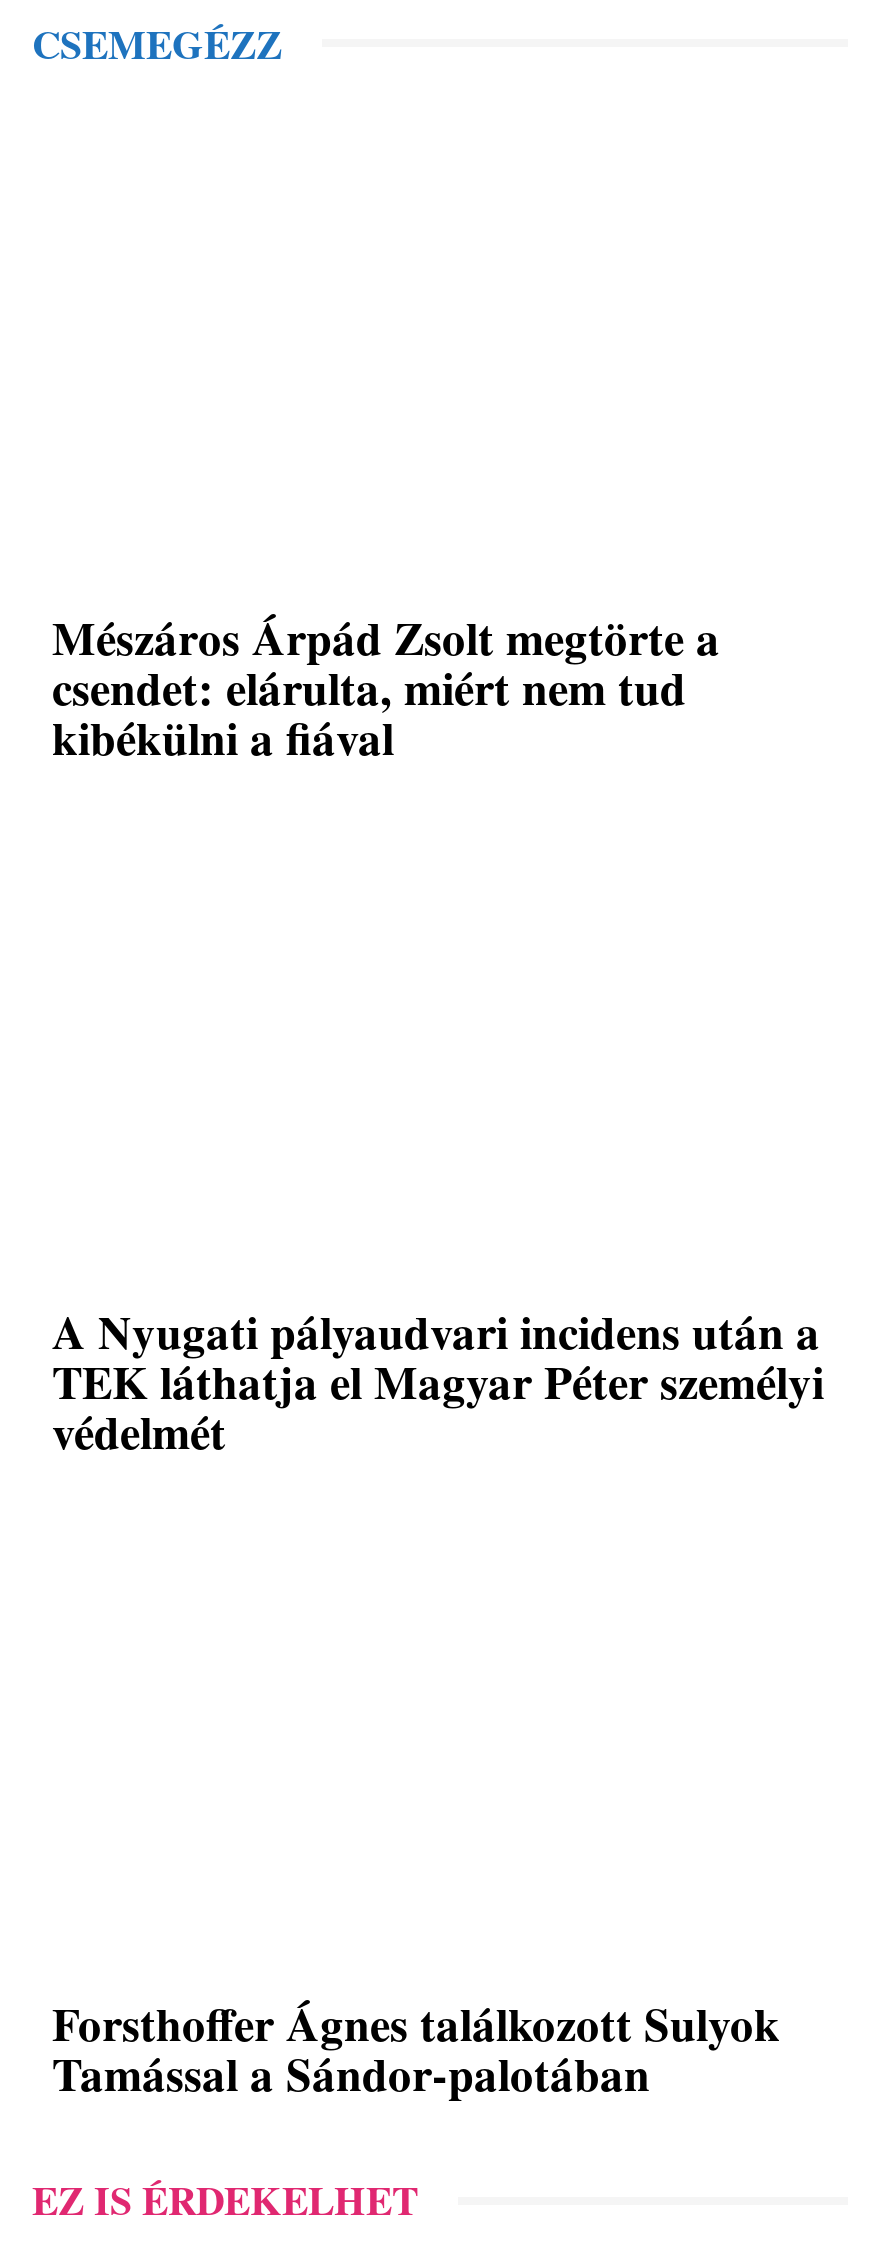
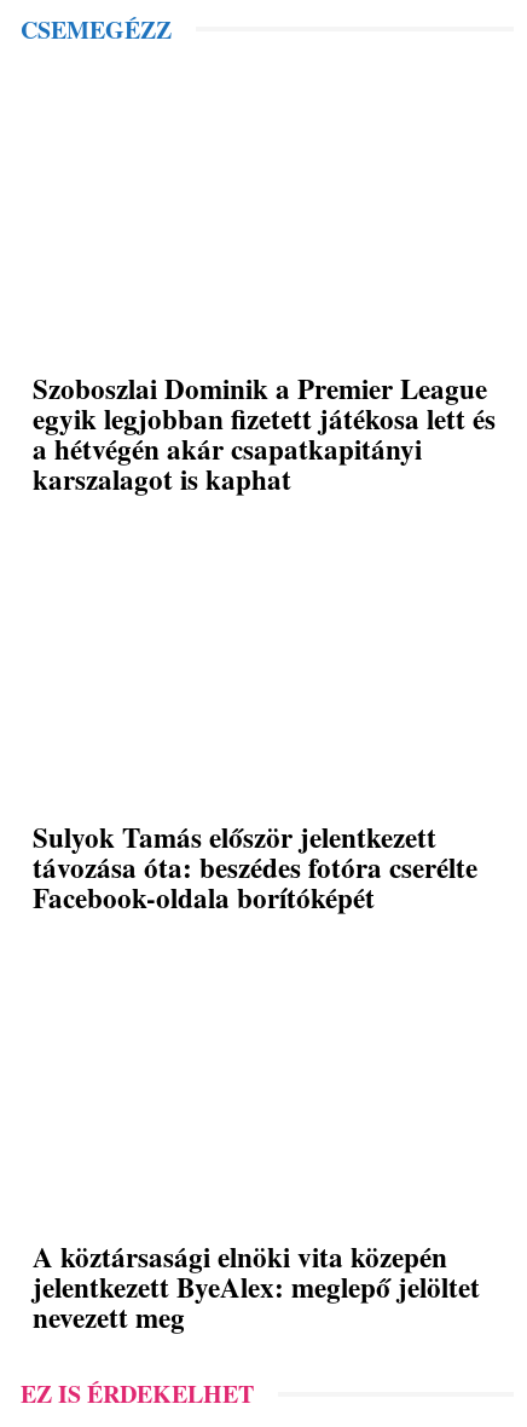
[52,602,720,770] Mészáros Árpád Zsolt megtörte a | csendet: elárulta, miért nem tud | kibékülni a fiával -> [33,367,496,499] Szoboszlai Dominik a Premier League | egyik legjobban fizetett játékosa lett és | a hétvégén akár csapatkapitányi | karszalagot is kaphat
[52,1296,824,1464] A Nyugati pályaudvari incidens után a | TEK láthatja el Magyar Péter személyi | védelmét -> [33,817,477,918] Sulyok Tamás először jelentkezett | távozása óta: beszédes fotóra cserélte | Facebook-oldala borítóképét
[52,1989,780,2107] Forsthoffer Ágnes találkozott Sulyok | Tamással a Sándor-palotában -> [33,1236,480,1338] A köztársasági elnöki vita közepén | jelentkezett ByeAlex: meglepő jelöltet | nevezett meg

